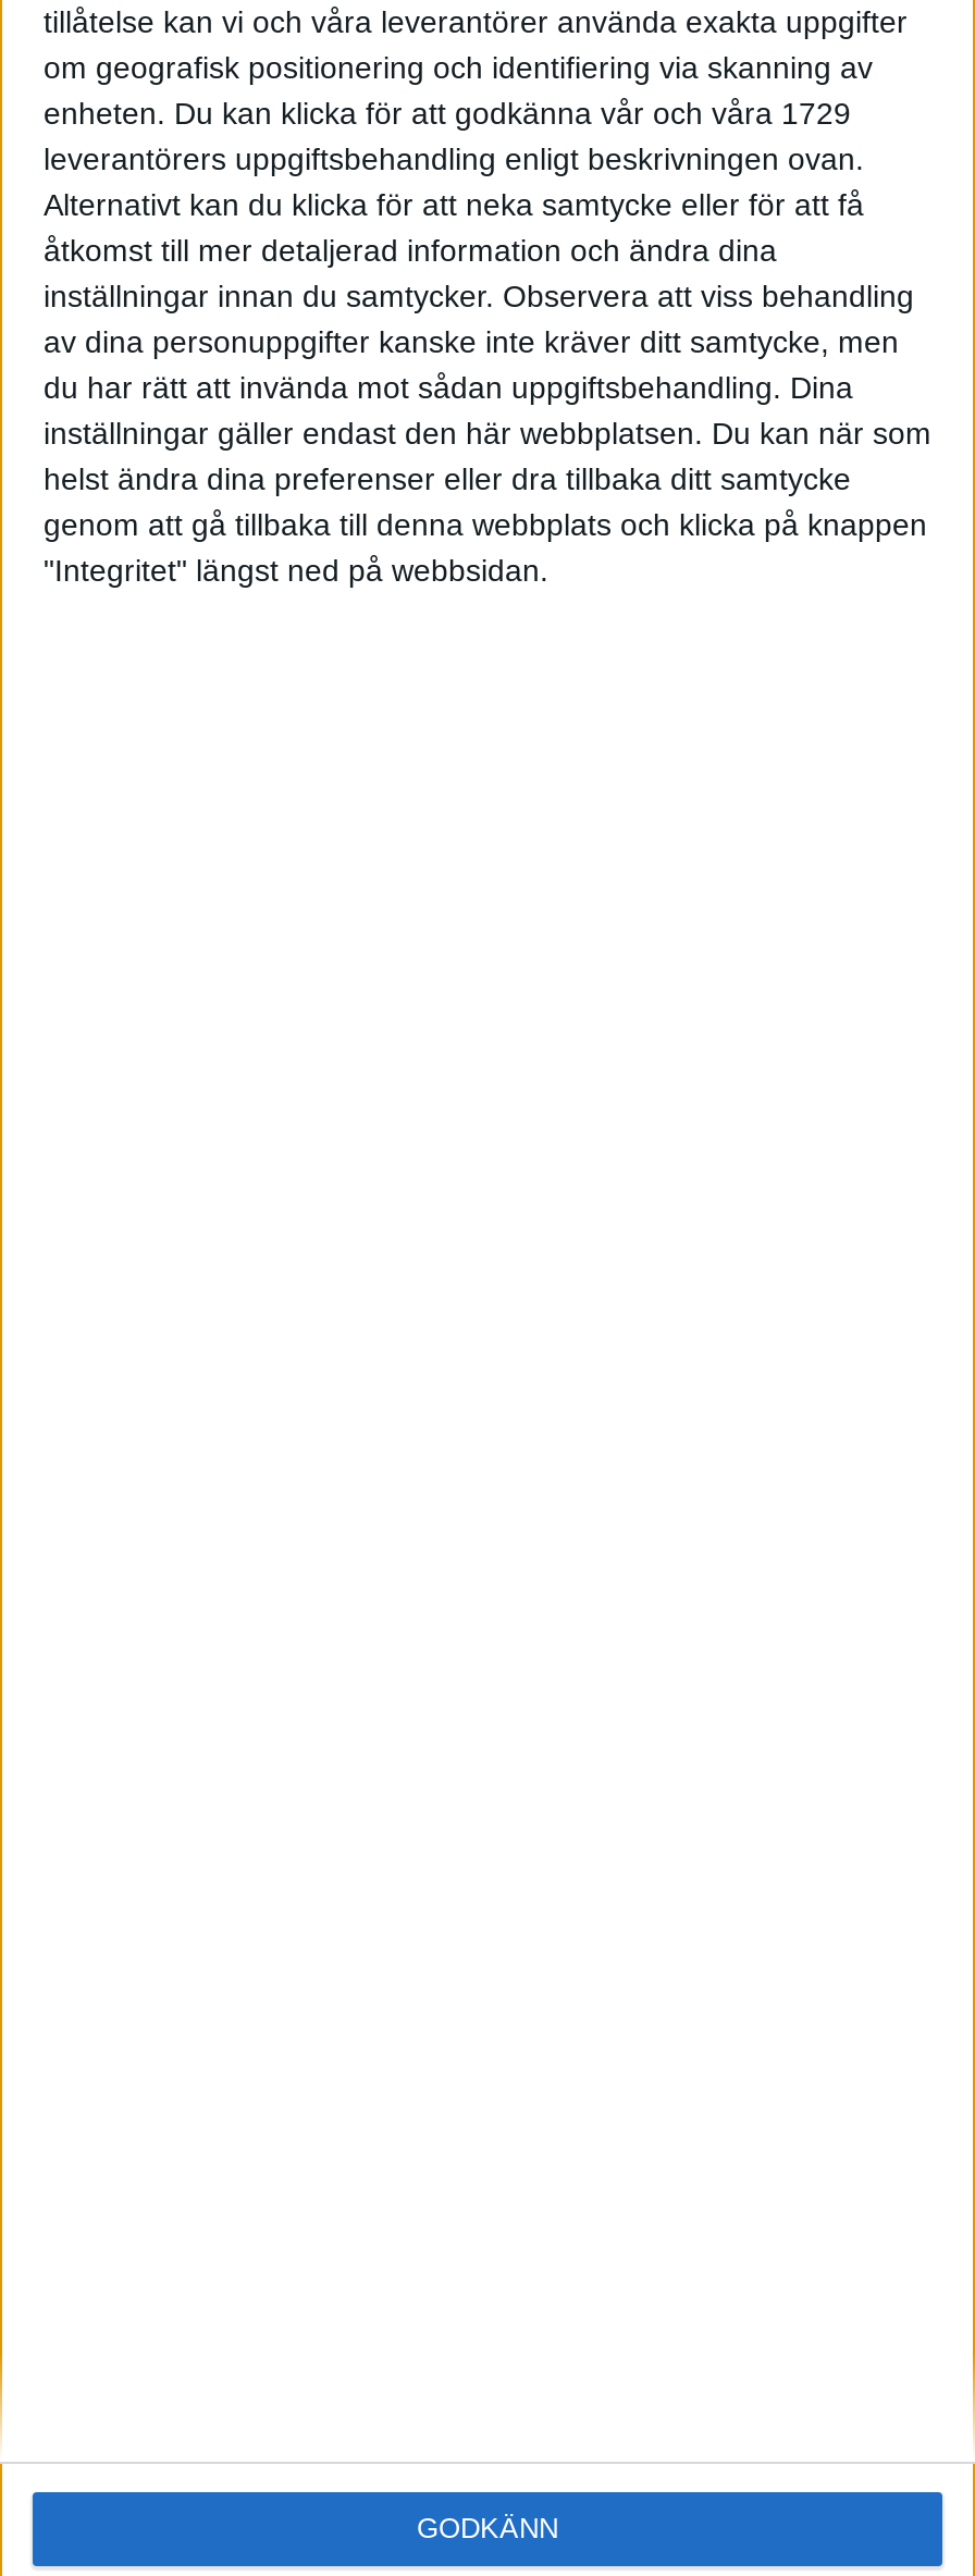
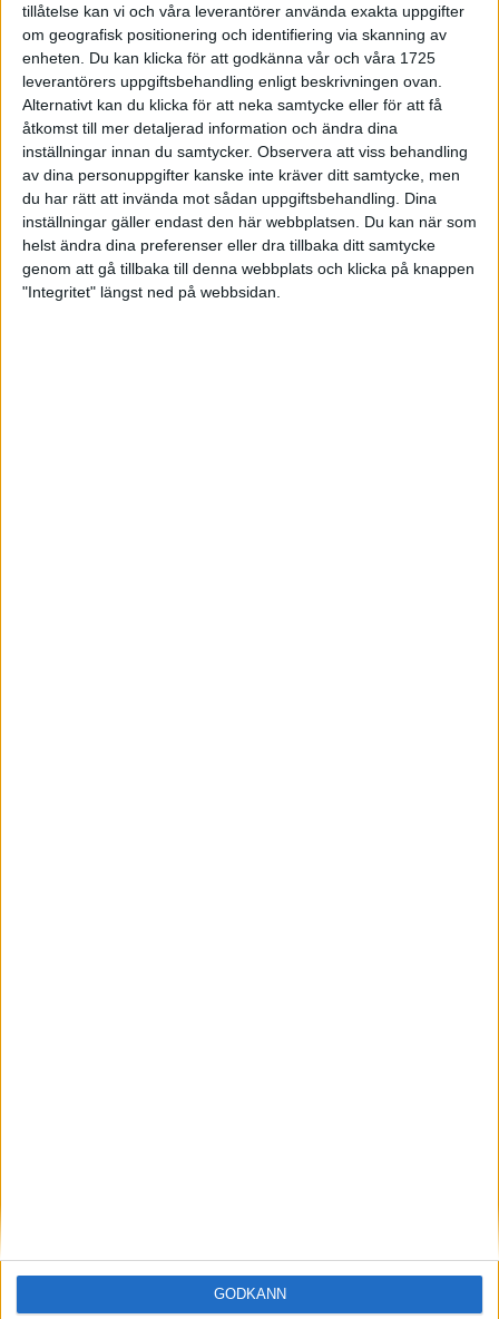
[44,96,851,131] enheten. Du kan klicka för att godkänna vår och våra 1729 -> [22,49,436,67] enheten. Du kan klicka för att godkänna vår och våra 1725

